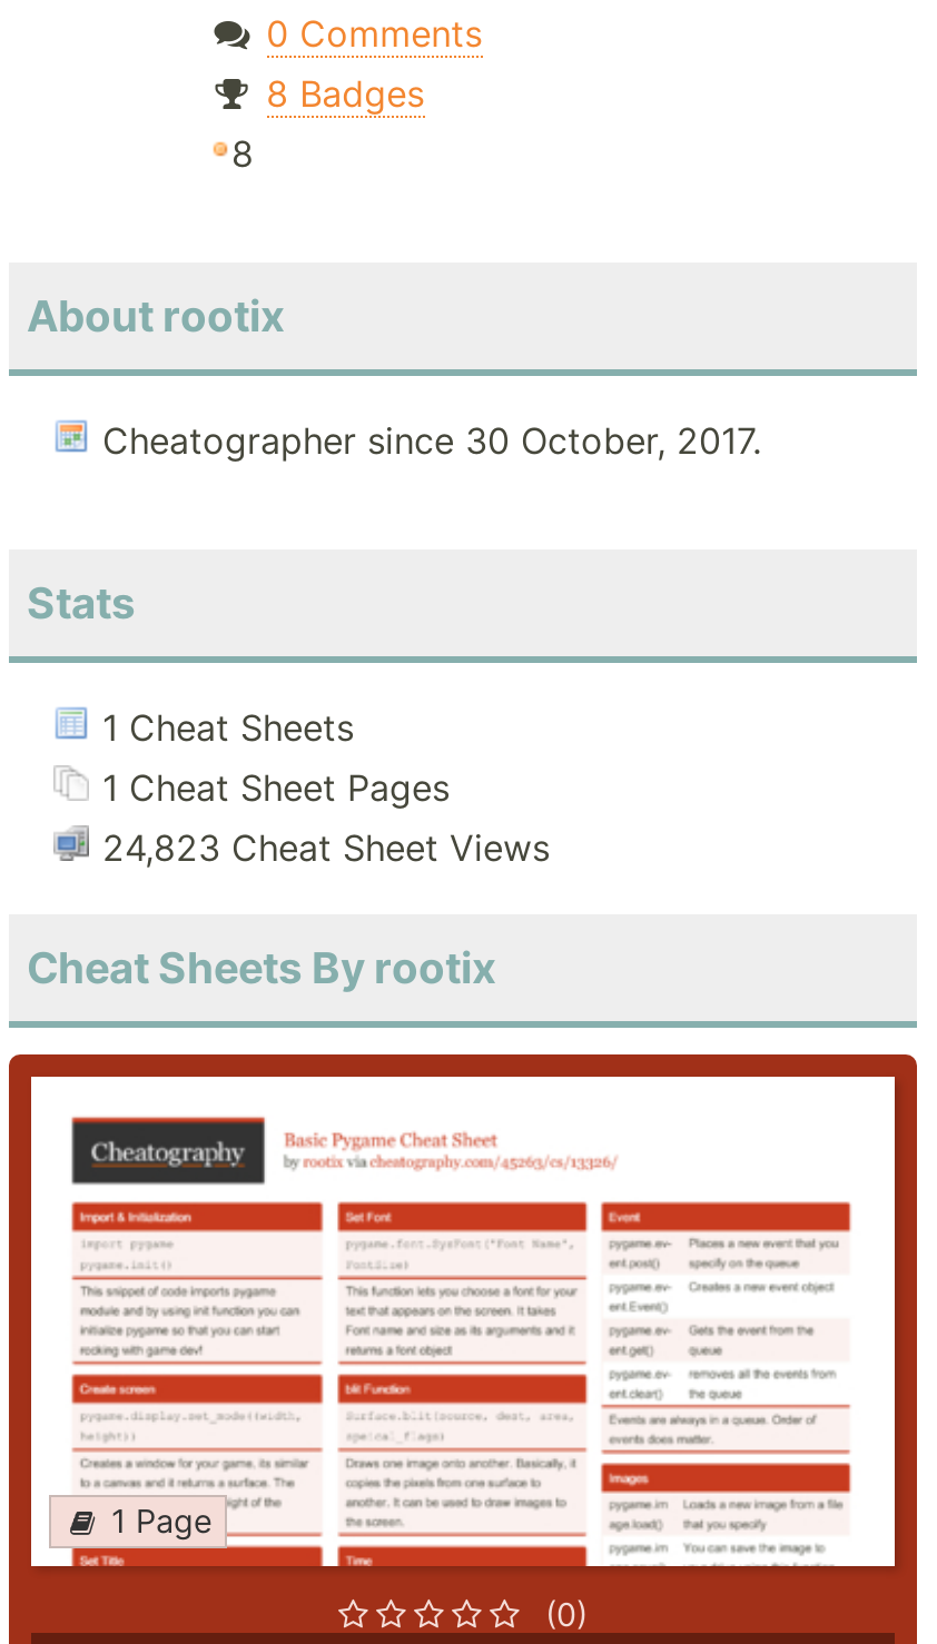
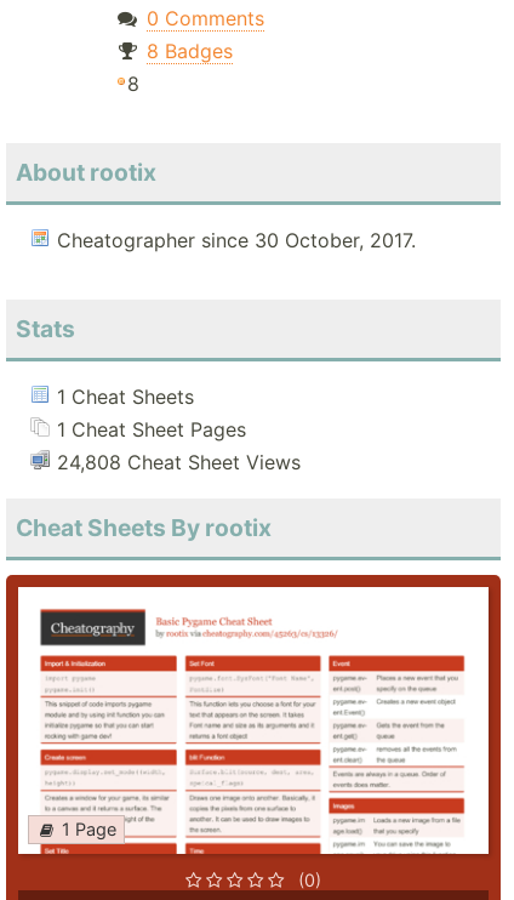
[102,826,550,870] 24,823 Cheat Sheet Views -> [57,450,301,474] 24,808 Cheat Sheet Views

